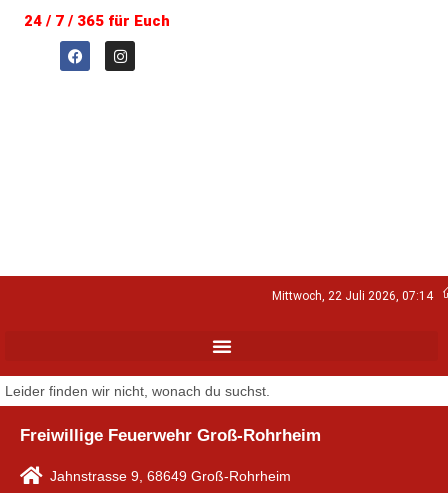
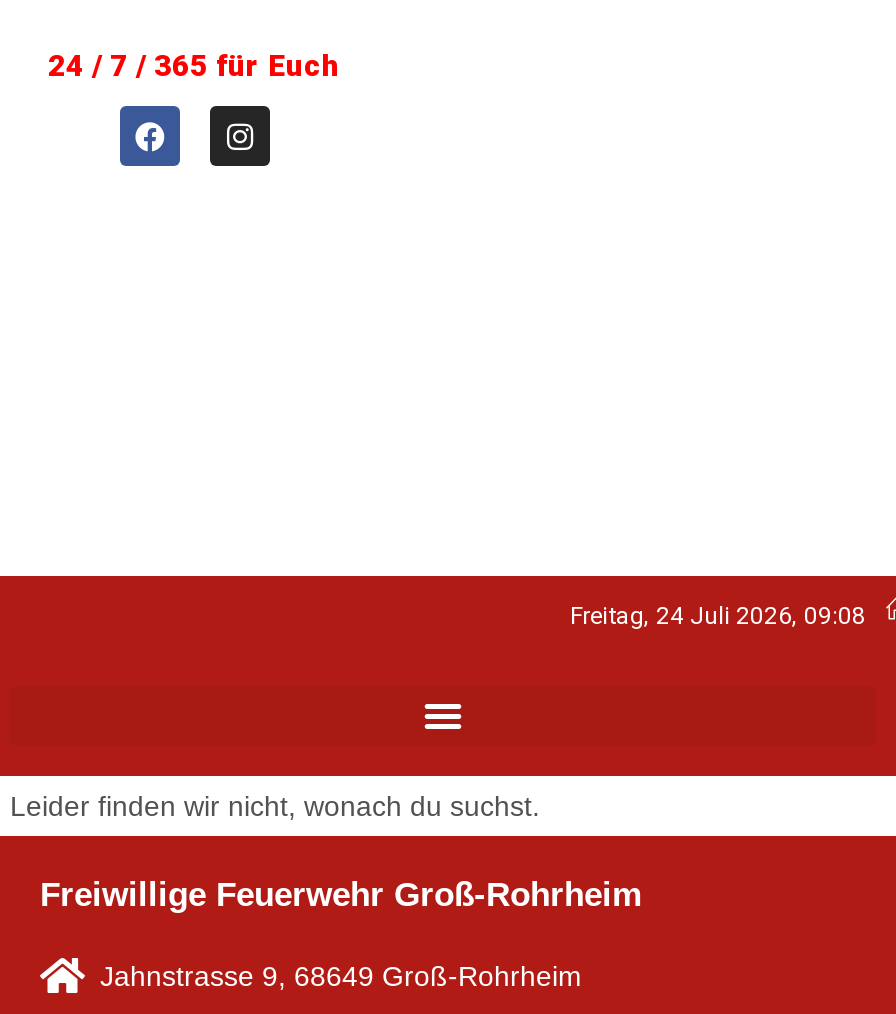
[272,289,433,303] Mittwoch, 22 Juli 2026, 07:14 -> [570,602,866,630] Freitag, 24 Juli 2026, 09:08

